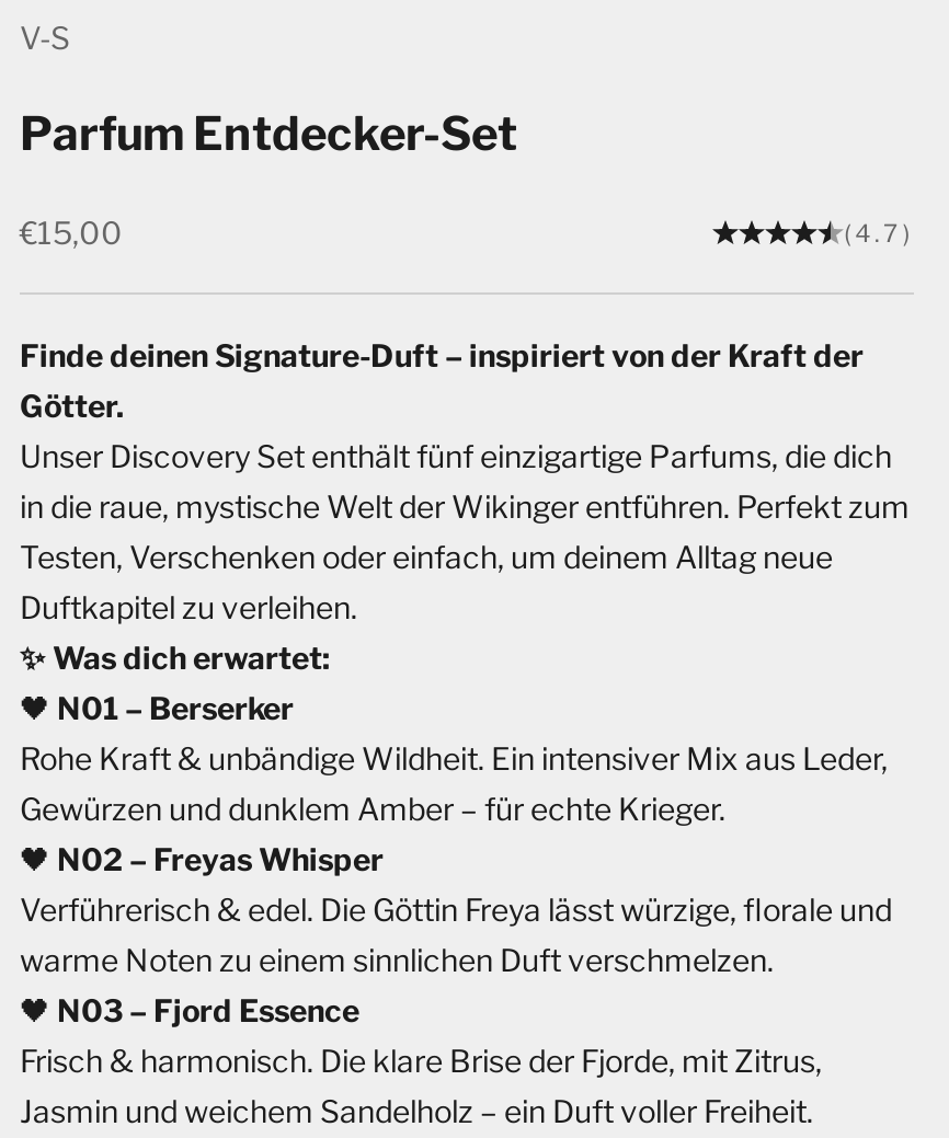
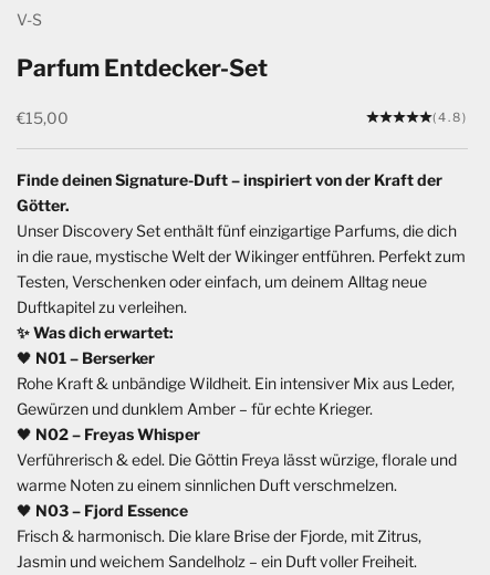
[844,217,914,247] (4.7) -> [433,110,468,125] (4.8)

